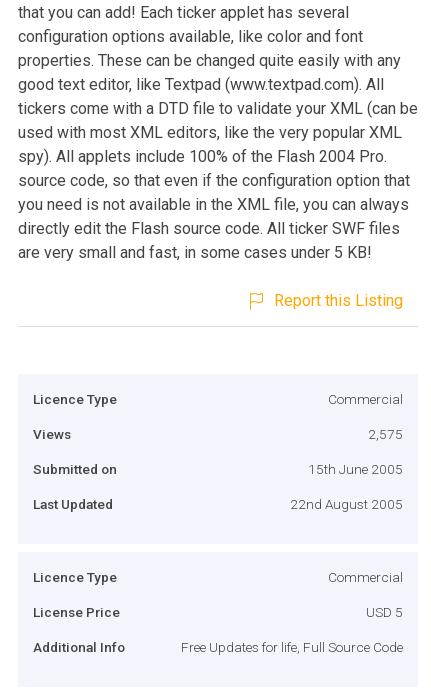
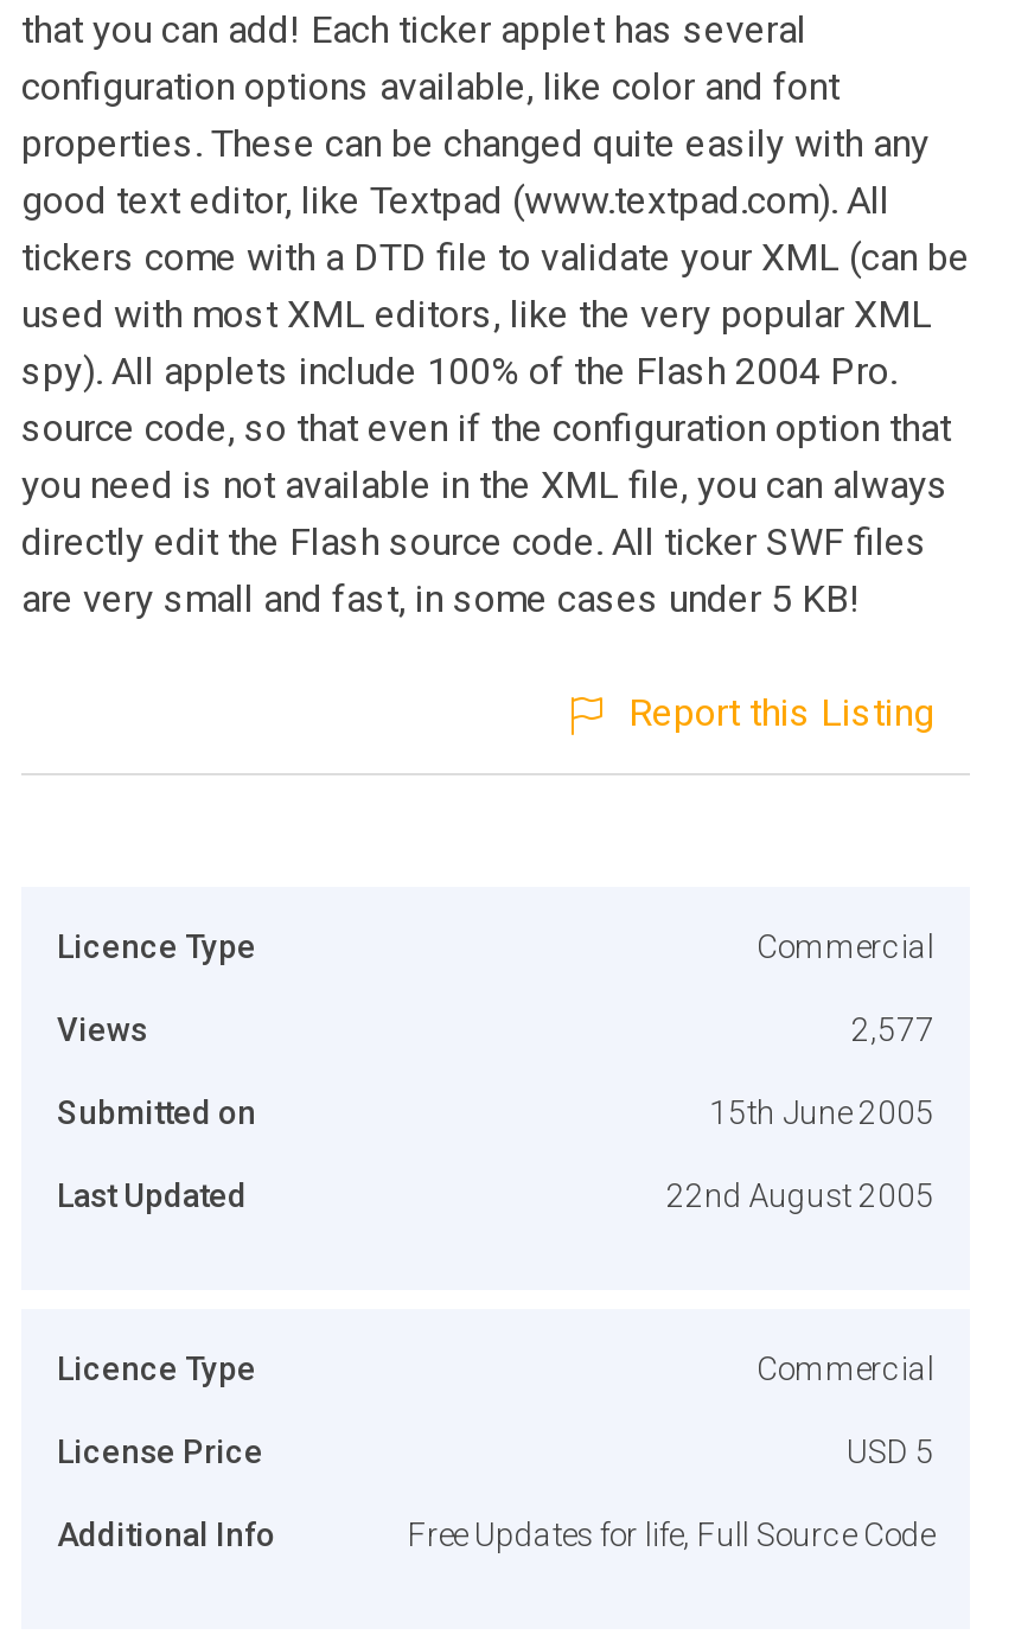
[368,426,403,442] 2,575 -> [851,1010,934,1048] 2,577

